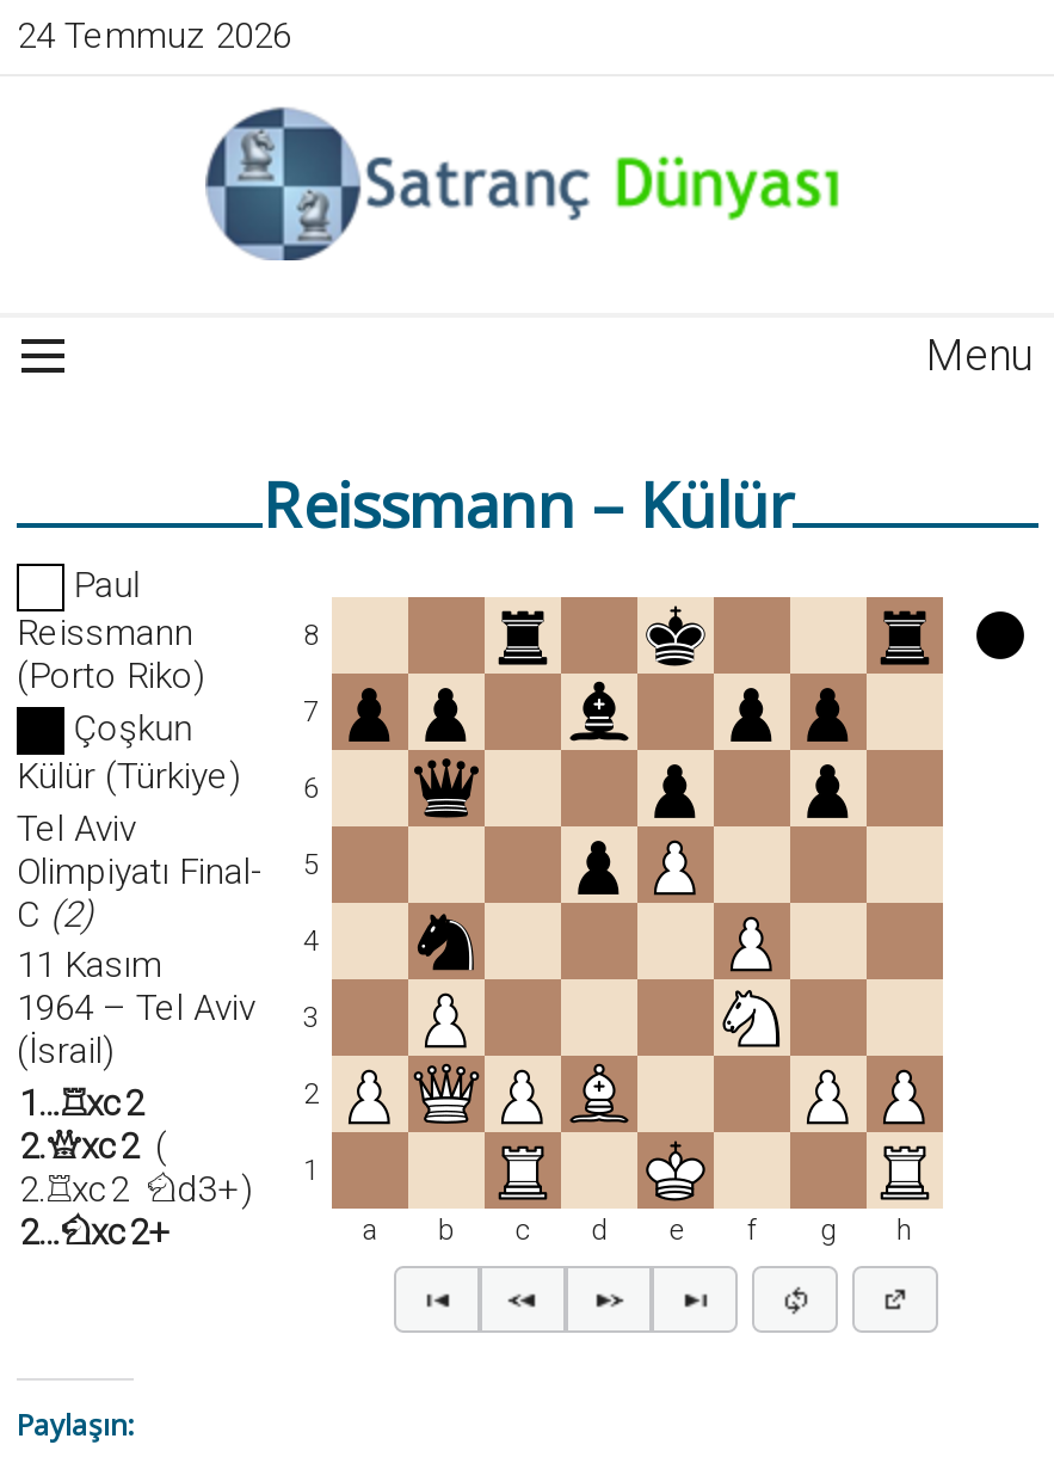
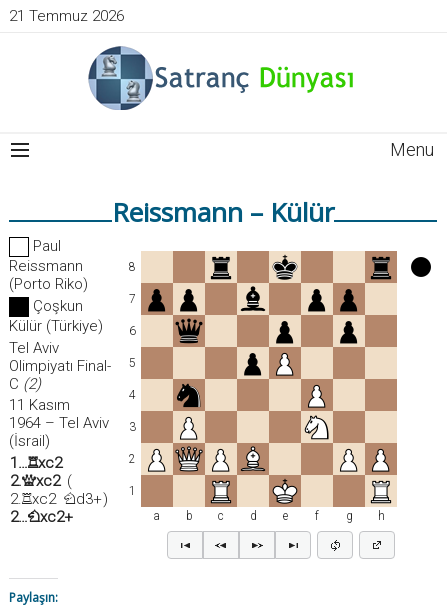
[17,14,291,57] 24 Temmuz 2026 -> [9,7,124,25] 21 Temmuz 2026

